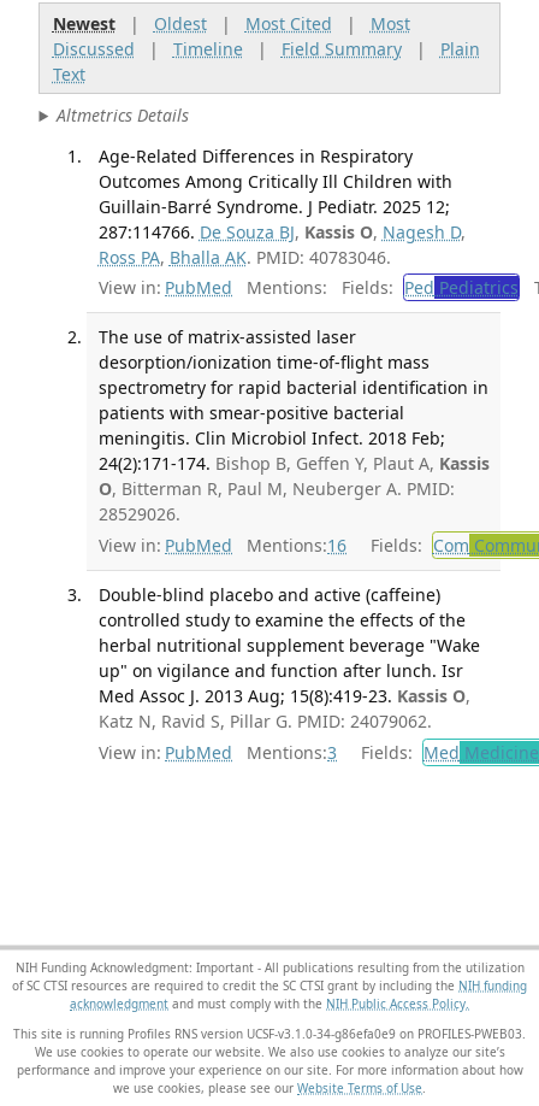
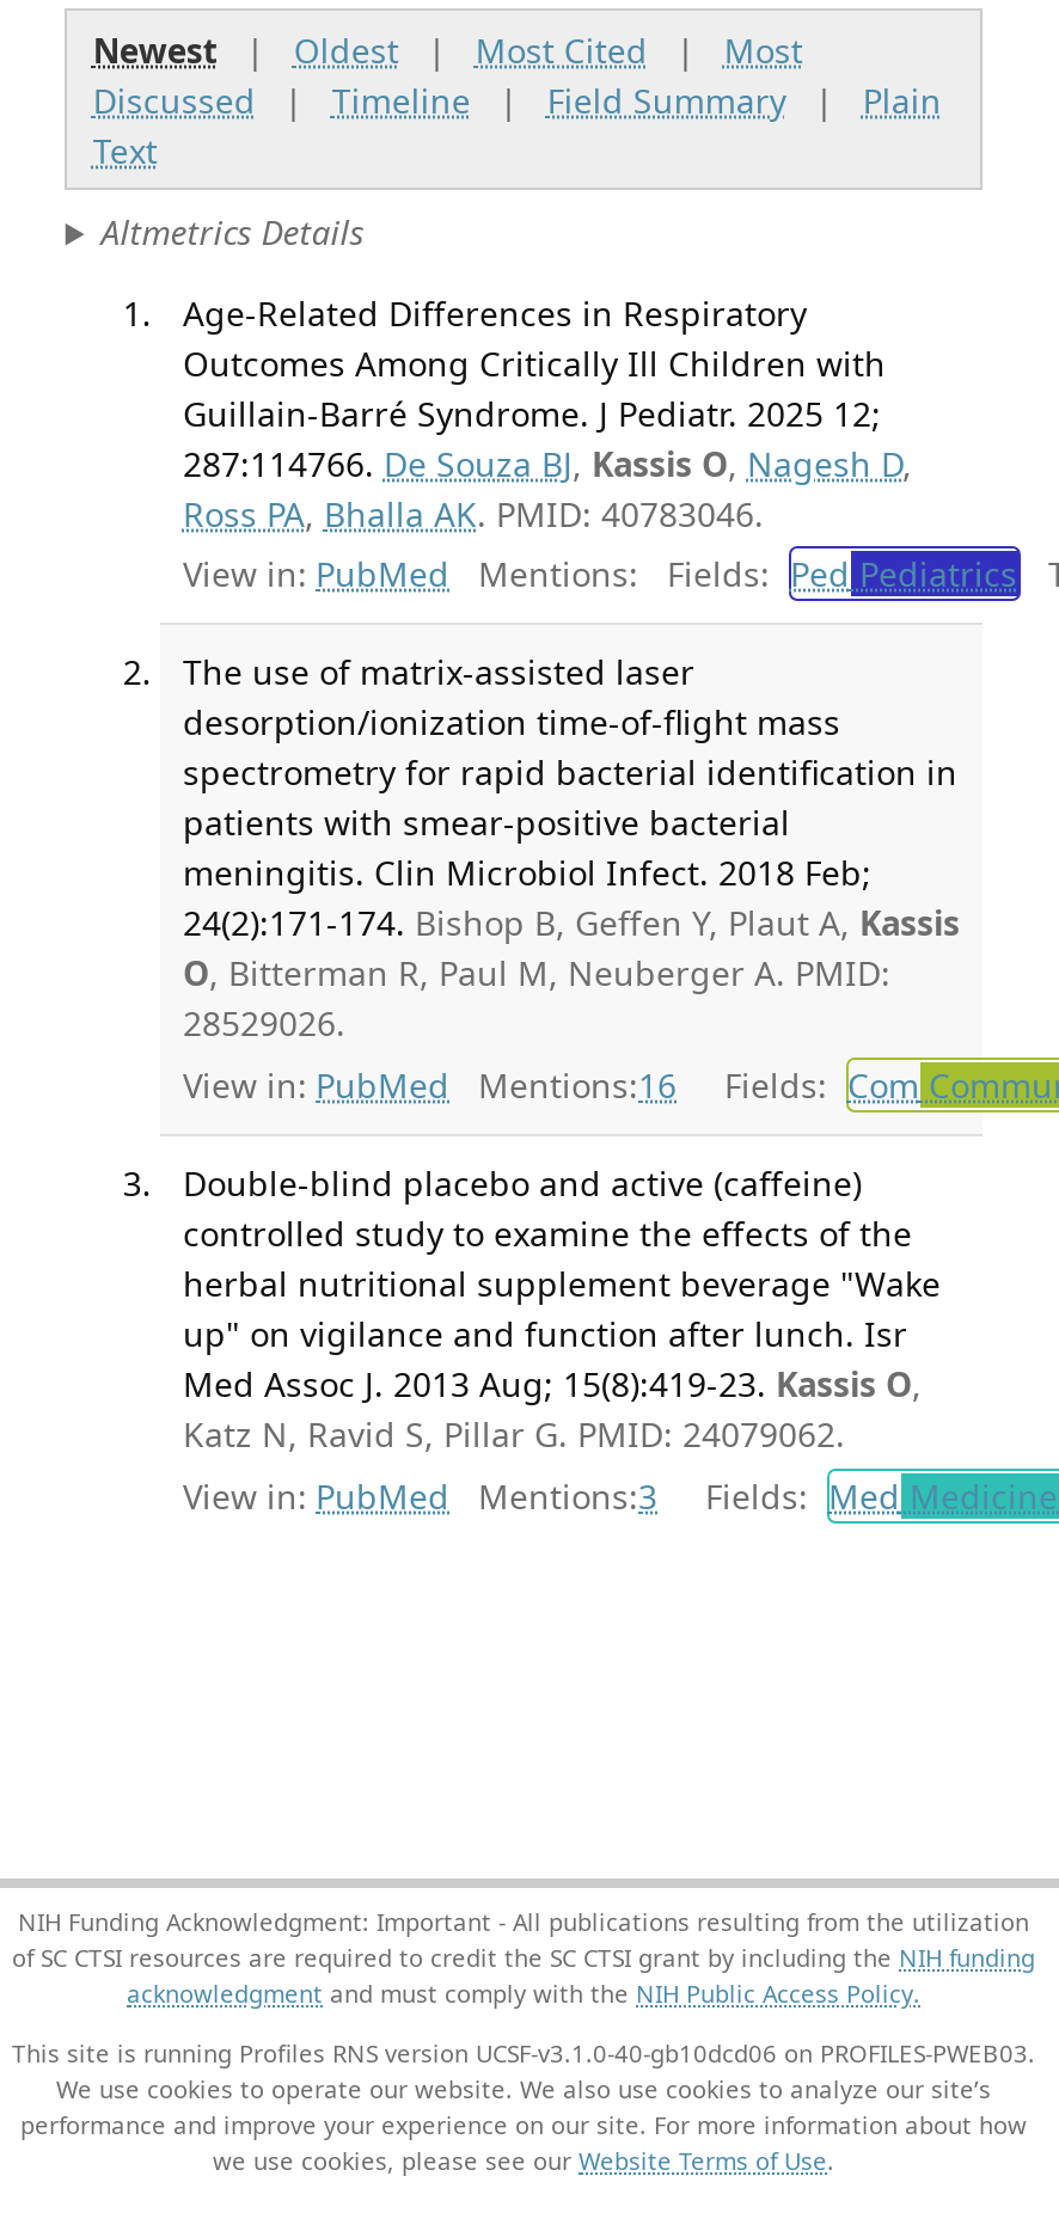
[13,1024,526,1041] This site is running Profiles RNS version UCSF-v3.1.0-34-g86efa0e9 on PROFILES-PWEB03. -> [12,2035,1035,2068] This site is running Profiles RNS version UCSF-v3.1.0-40-gb10dcd06 on PROFILES-PWEB03.

